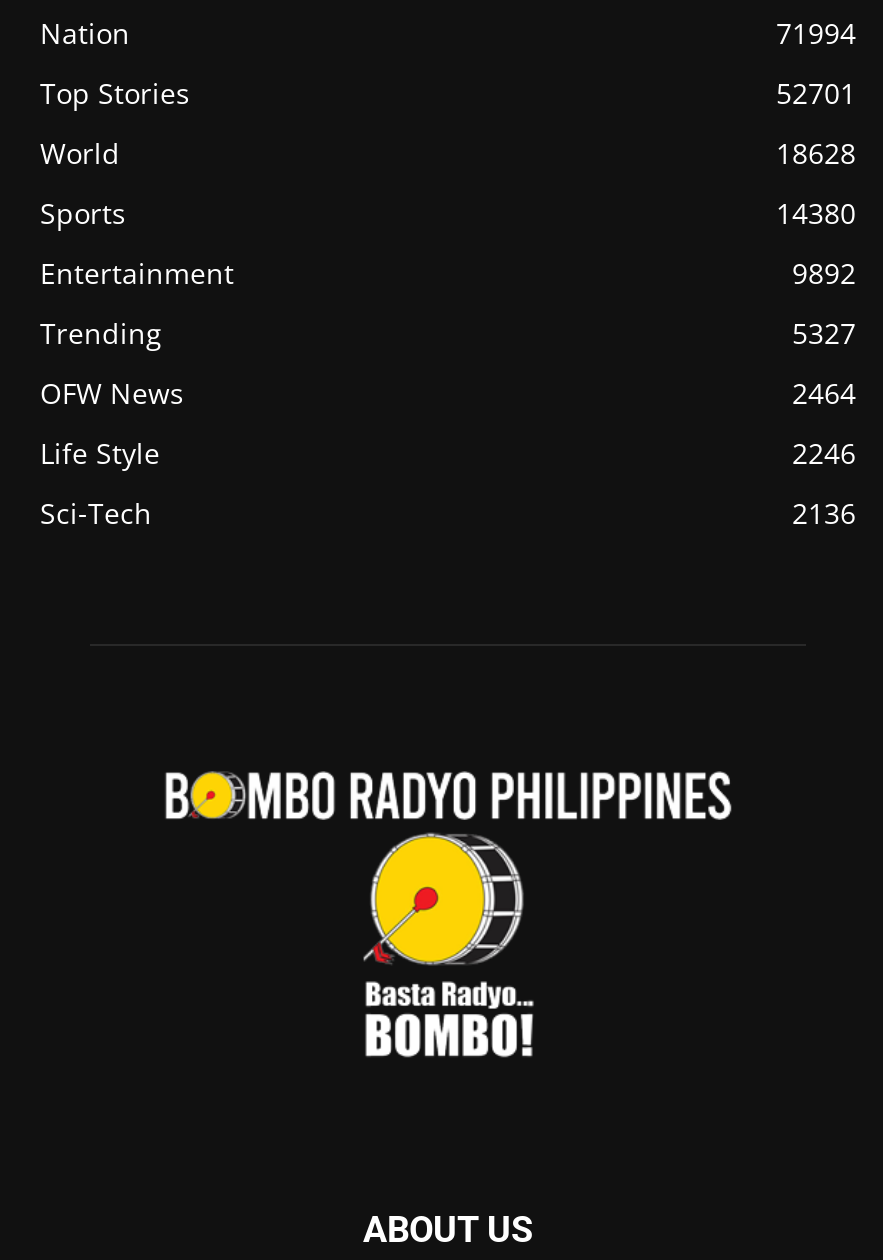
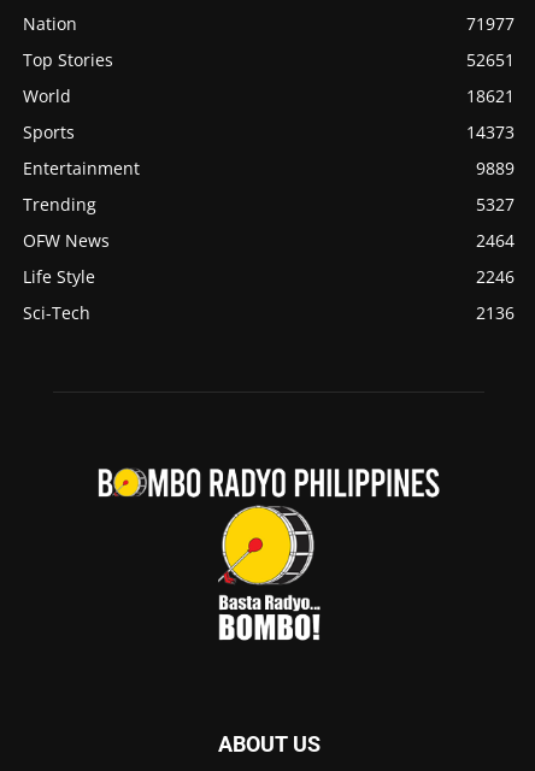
[776,14,856,52] 71994 -> [466,12,515,35] 71977
[776,74,856,112] 52701 -> [466,48,515,71] 52651
[776,134,856,172] 18628 -> [466,84,515,107] 18621
[776,194,856,232] 14380 -> [466,120,515,143] 14373
[792,254,856,292] 9892 -> [476,156,515,179] 9889

